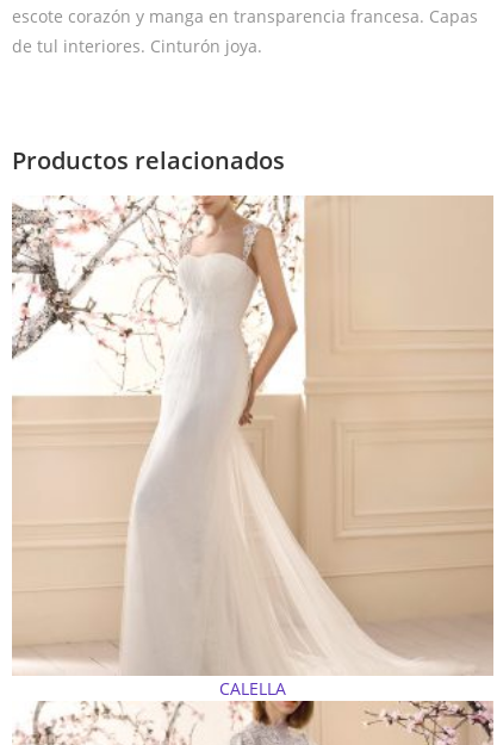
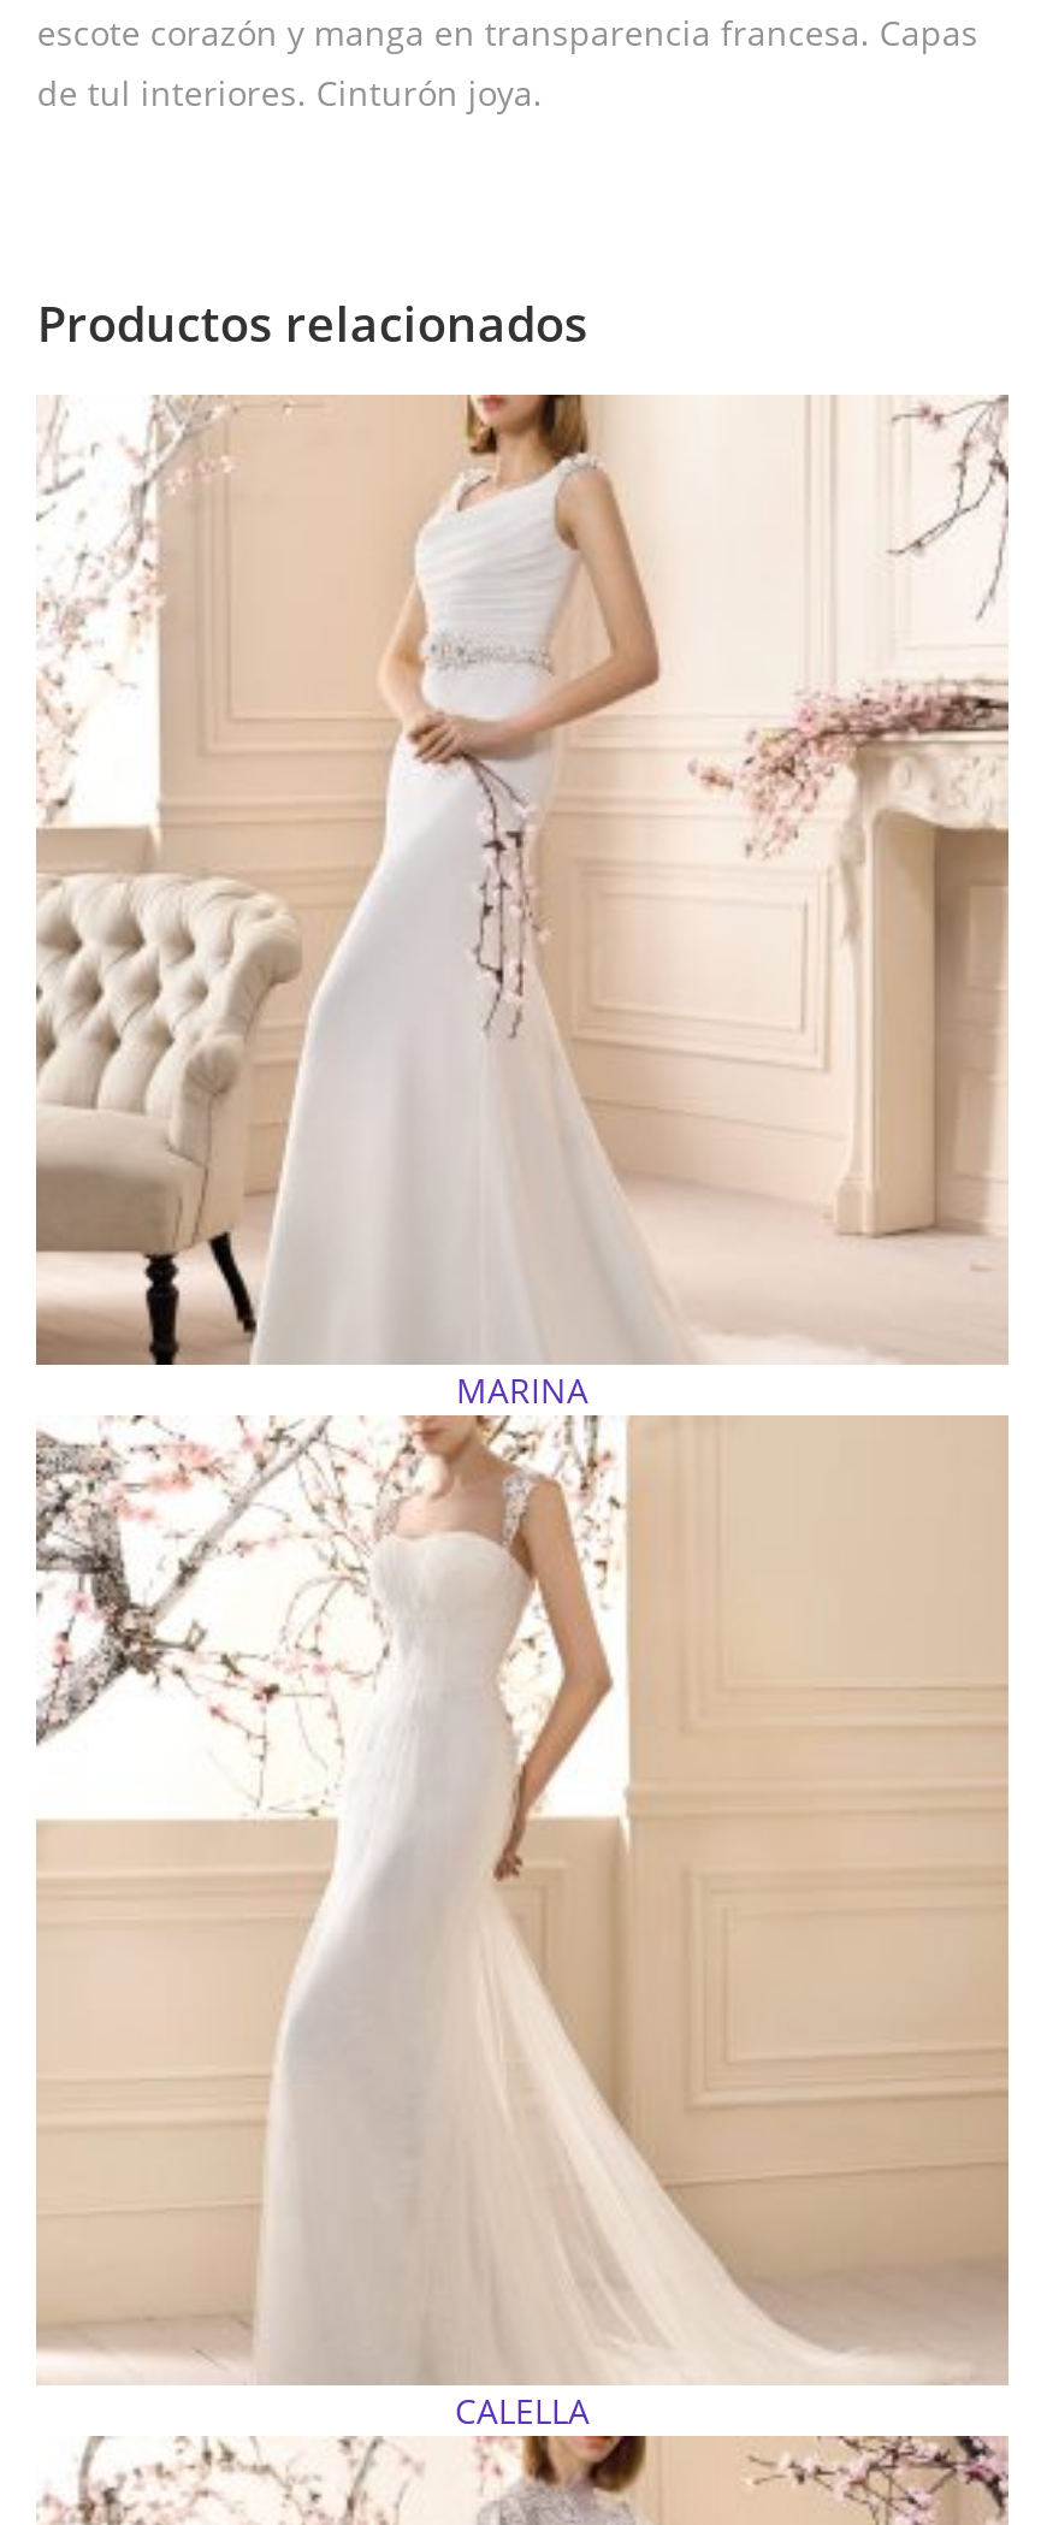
none -> [34,392,1011,1413] [image] | MARINA

